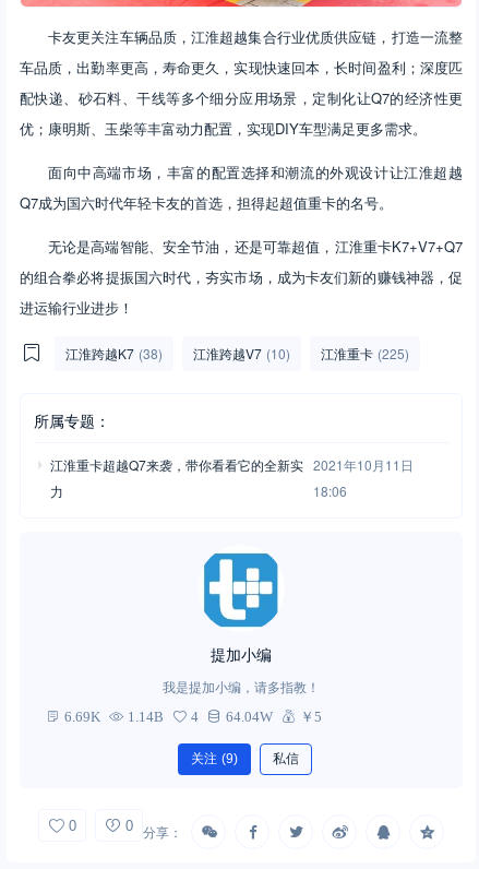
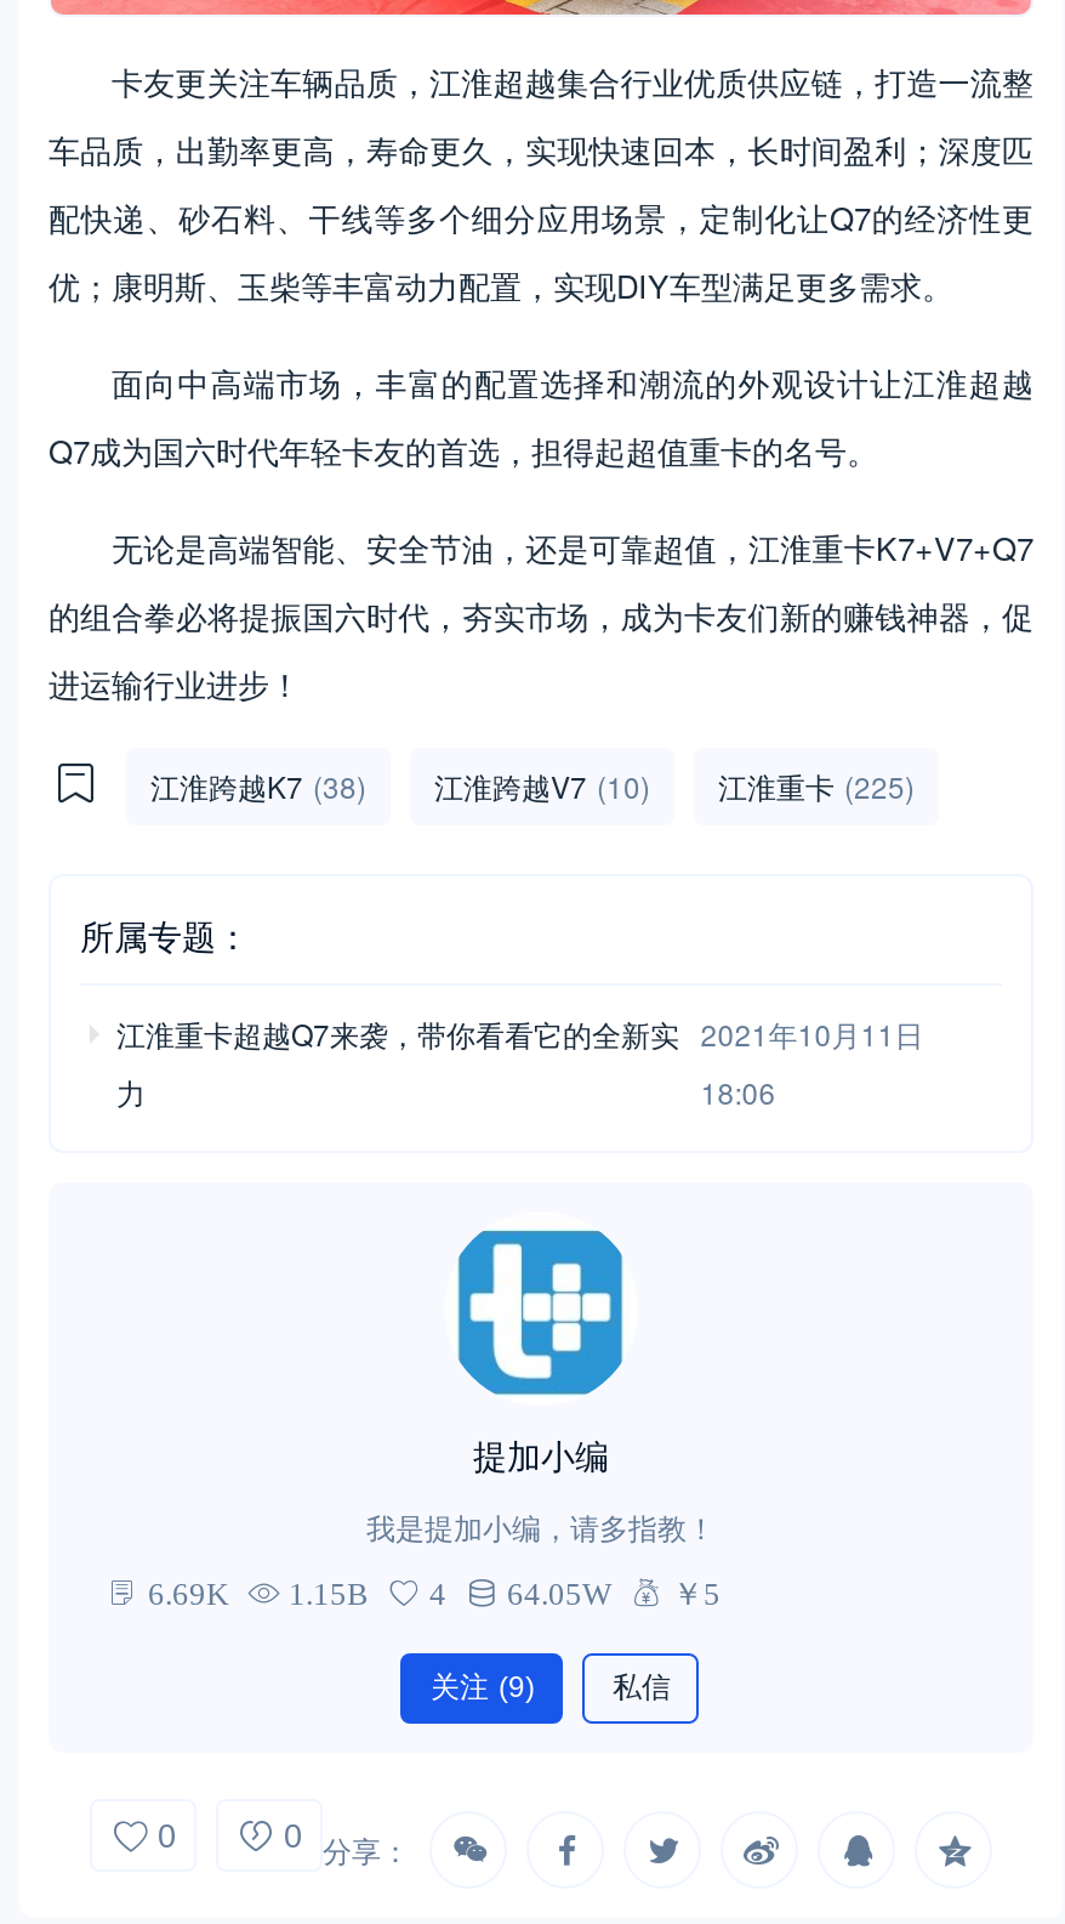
[128,710,164,724] 1.14B -> [289,1579,369,1610] 1.15B
[226,710,273,724] 64.04W -> [507,1579,611,1610] 64.05W

